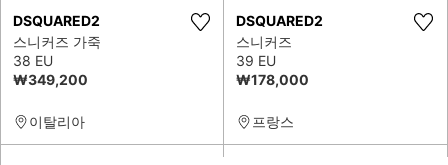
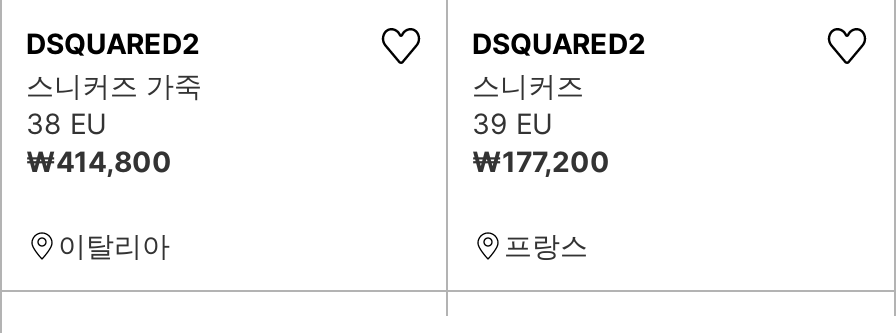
[13,71,88,88] ₩349,200 -> [26,145,172,179] ₩414,800
[236,71,309,88] ₩178,000 -> [472,145,610,179] ₩177,200

